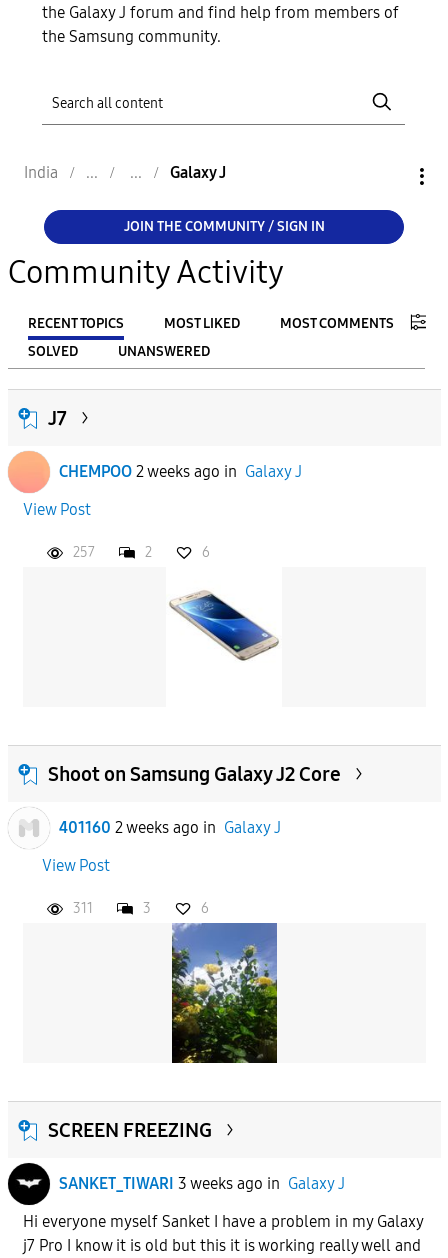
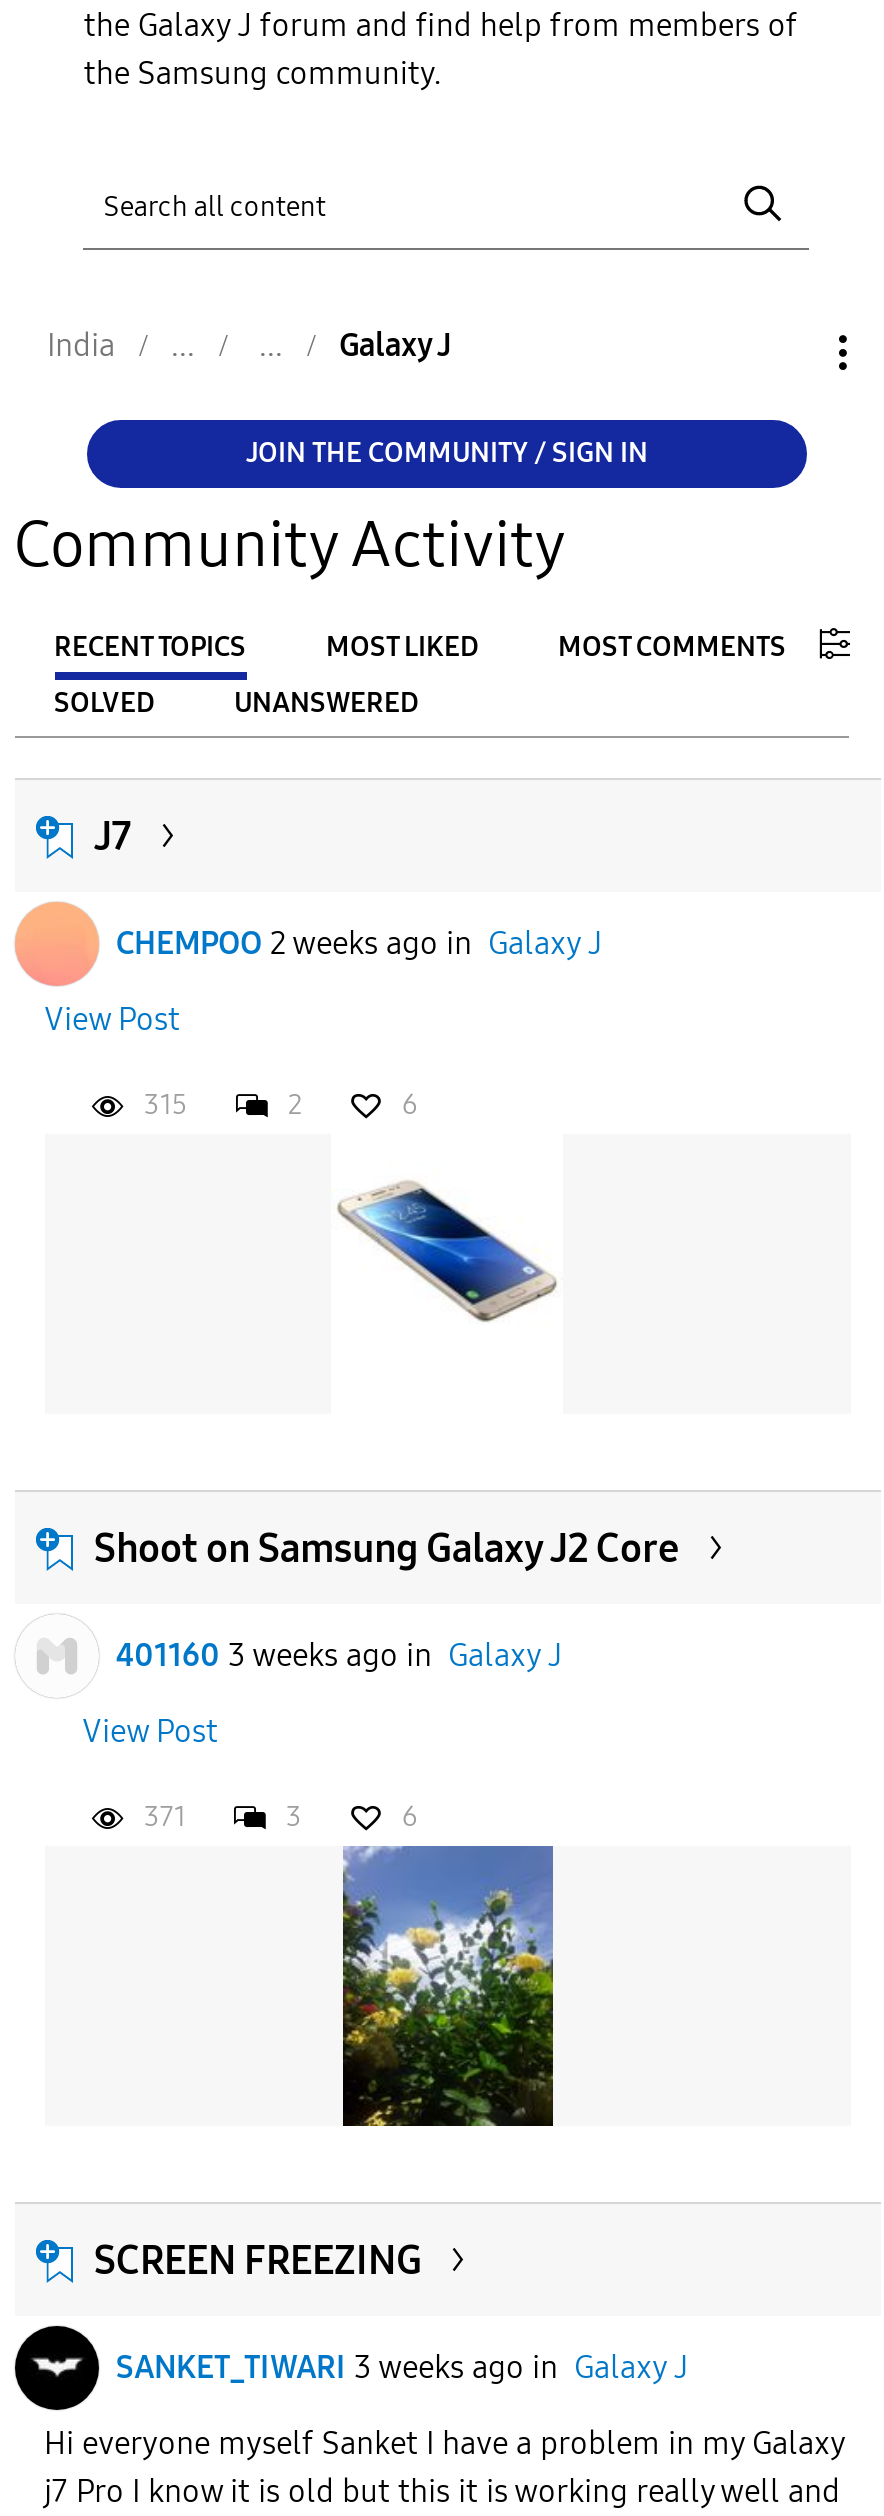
[72,544,94,561] 257 -> [144,1089,188,1123] 315
[58,818,280,837] 401160 2 weeks ago in Galaxy J -> [116,1636,562,1674] 401160 3 weeks ago in Galaxy J
[72,900,92,917] 311 -> [144,1801,186,1835] 371

